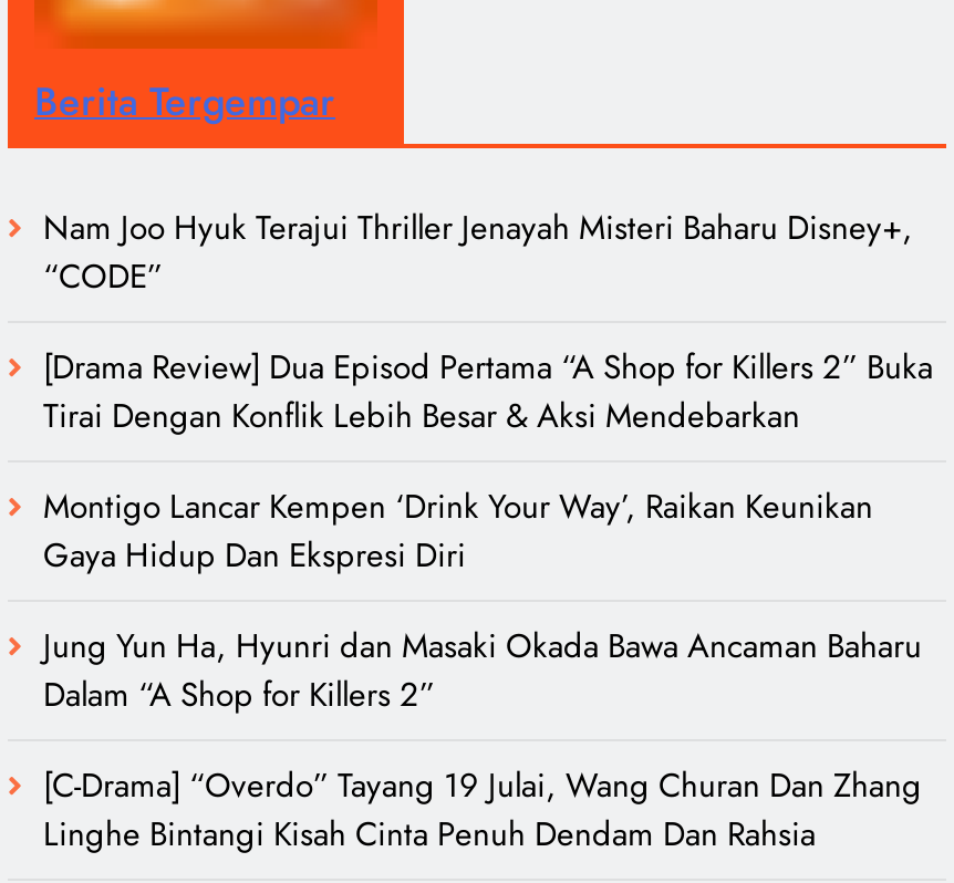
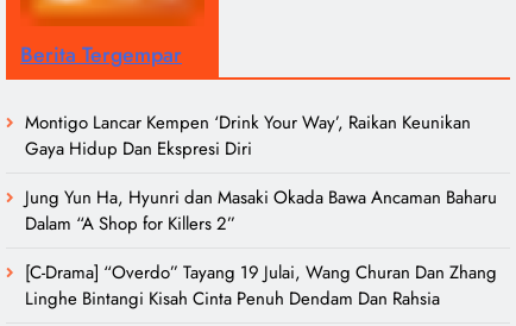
[43,203,933,440] Nam Joo Hyuk Terajui Thriller Jenayah Misteri Baharu Disney+, | “CODE” | [Drama Review] Dua Episod Pertama “A Shop for Killers 2” Buka | Tirai Dengan Konflik Lebih Besar & Aksi Mendebarkan -> none

